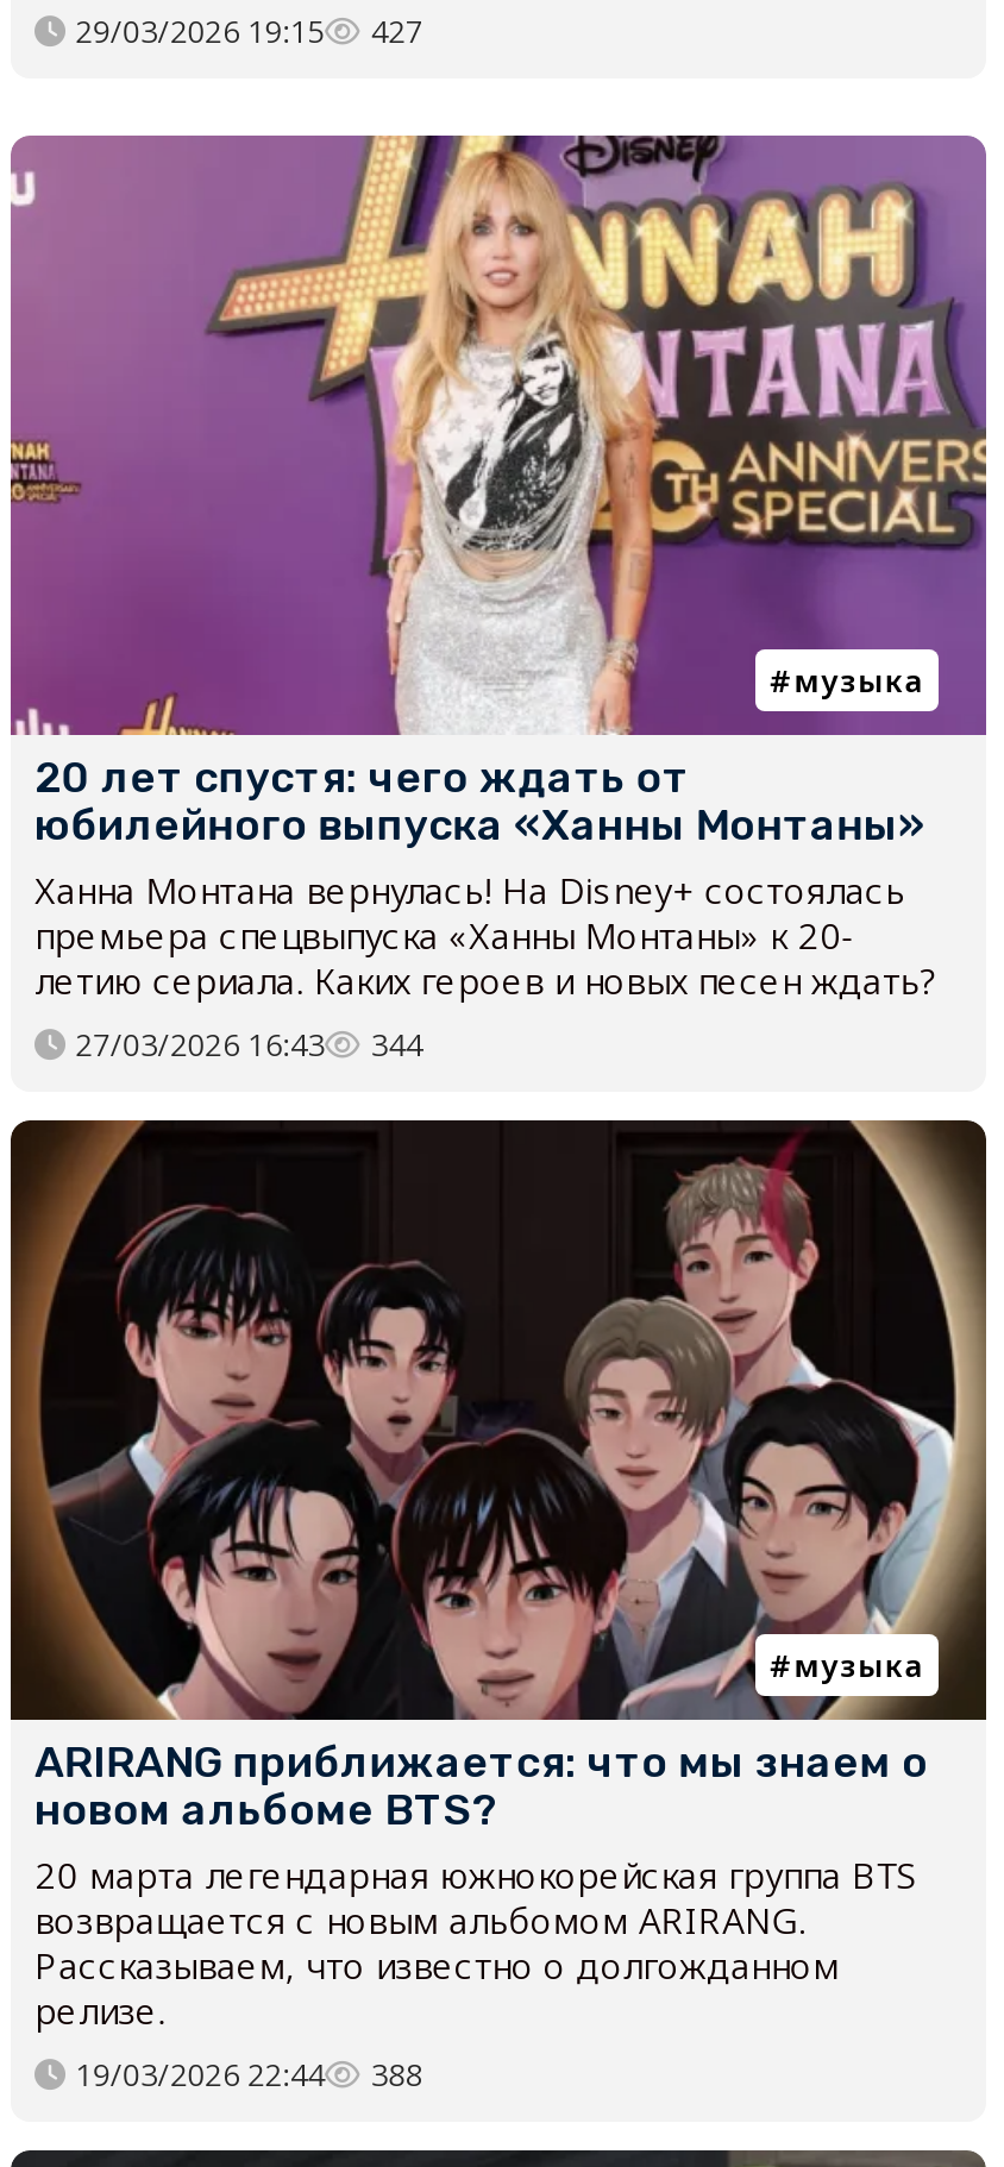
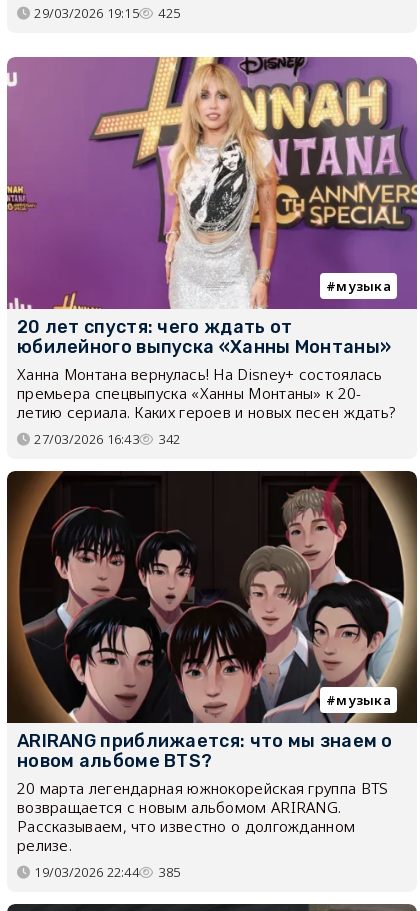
[76,9,423,52] 29/03/2026 19:15 427 -> [34,4,180,22] 29/03/2026 19:15 425
[76,1022,423,1065] 27/03/2026 16:43 344 -> [34,430,180,448] 27/03/2026 16:43 342
[76,2052,423,2095] 19/03/2026 22:44 388 -> [34,863,180,881] 19/03/2026 22:44 385

